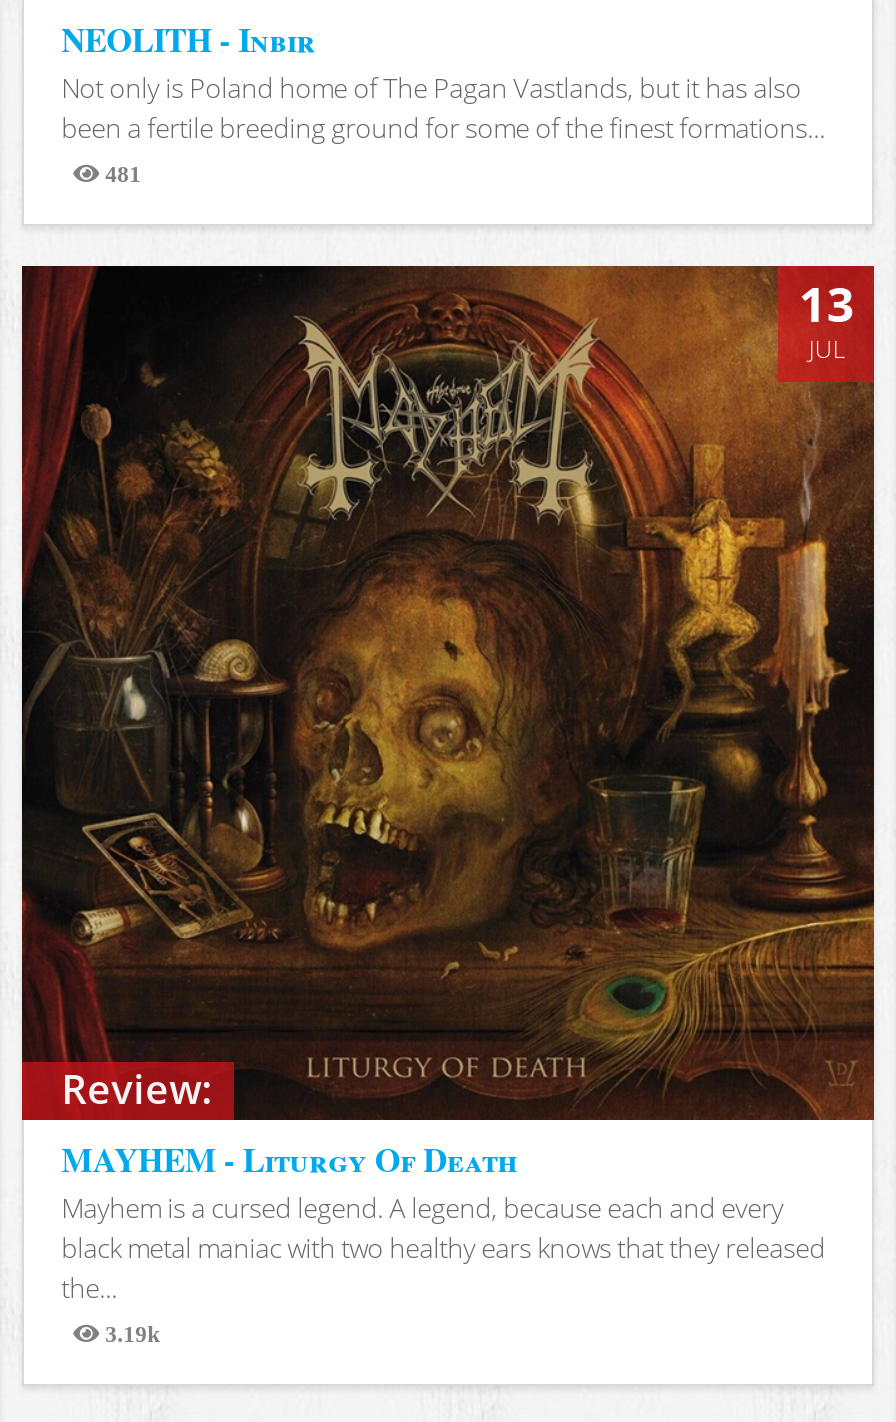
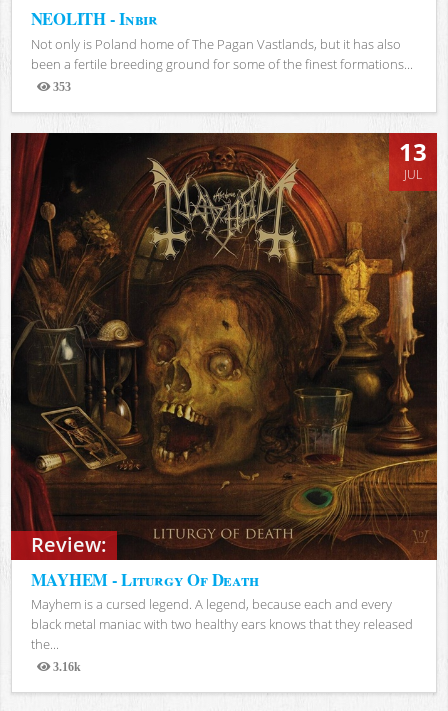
[99,162,141,184] 481 -> [50,81,71,92] 353
[99,1322,161,1344] 3.19k -> [50,661,81,672] 3.16k

